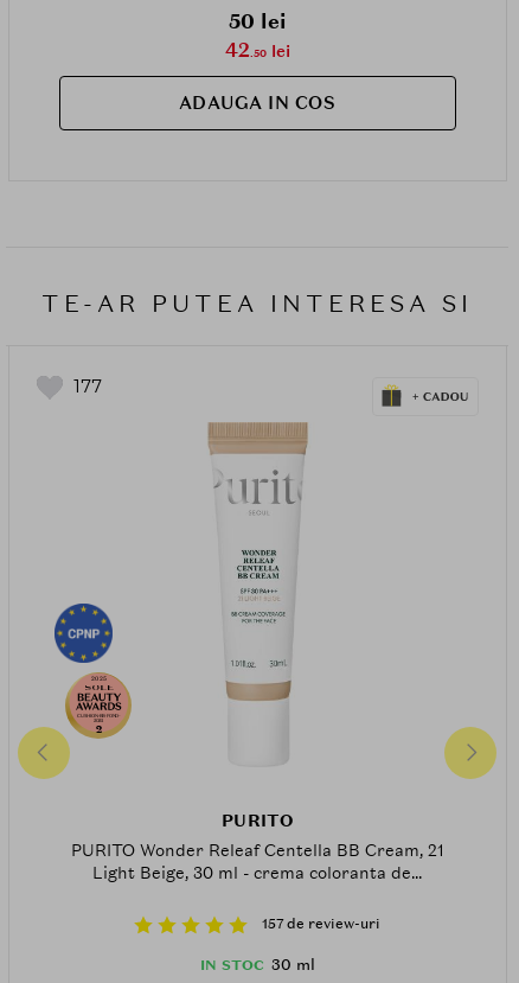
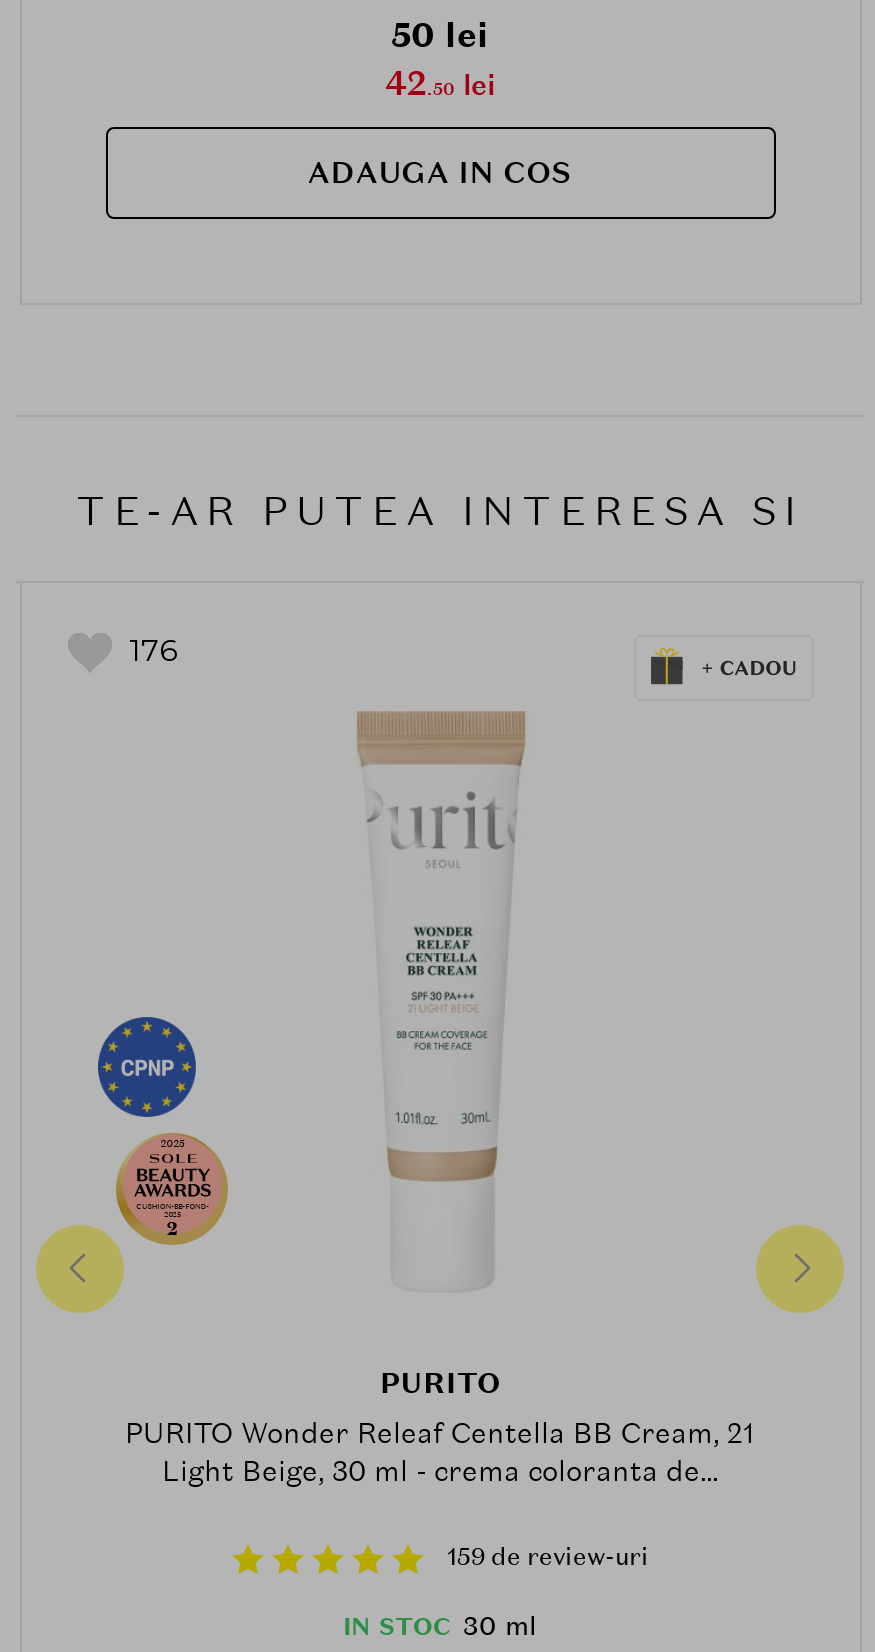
[73,374,101,397] 177 -> [129,630,177,668] 176
[262,914,380,933] 157 de review-uri -> [447,1541,649,1573] 159 de review-uri

